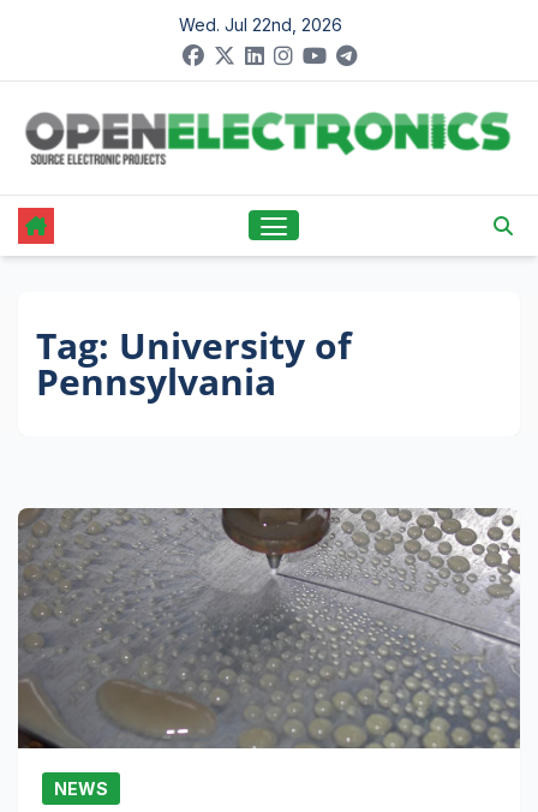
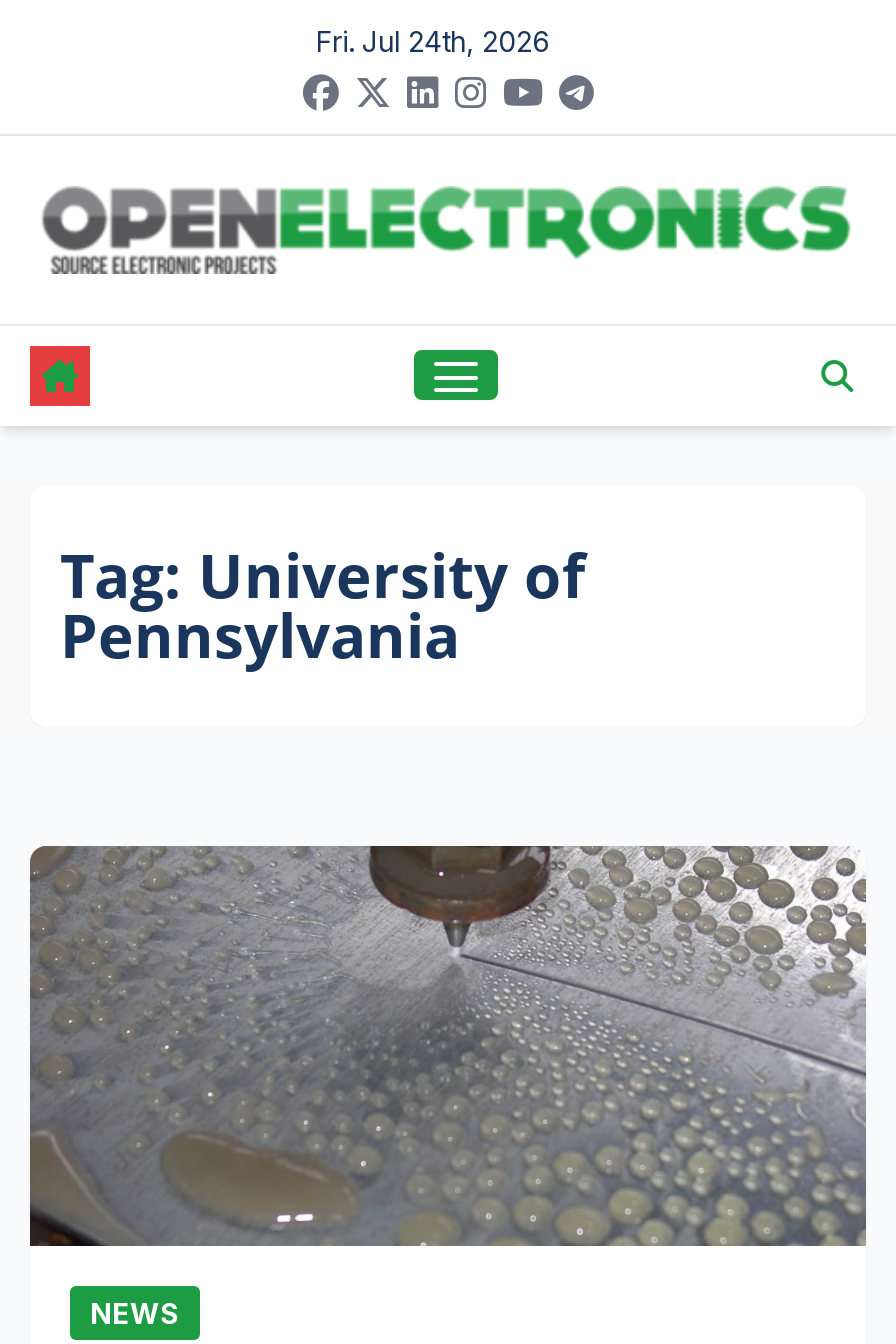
[178,14,342,35] Wed. Jul 22nd, 2026 -> [316,24,550,58] Fri. Jul 24th, 2026

